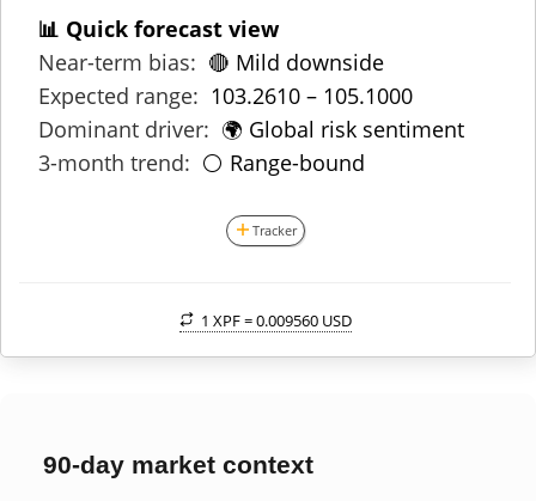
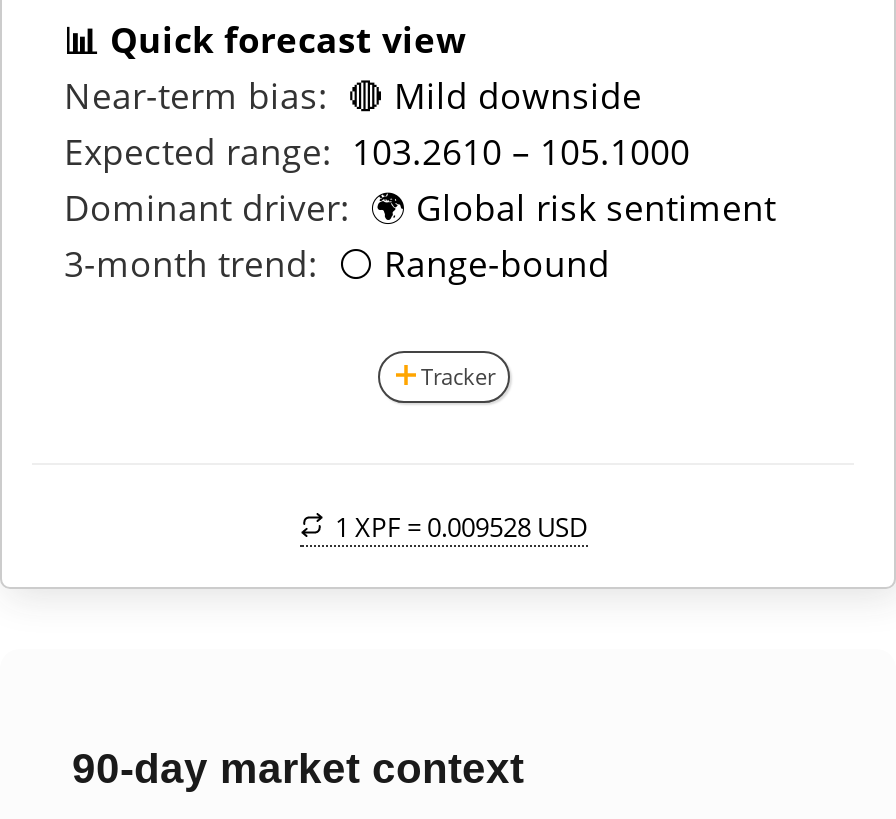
[193,310,351,332] 1 XPF = 0.009560 USD -> [323,510,587,546] 1 XPF = 0.009528 USD

